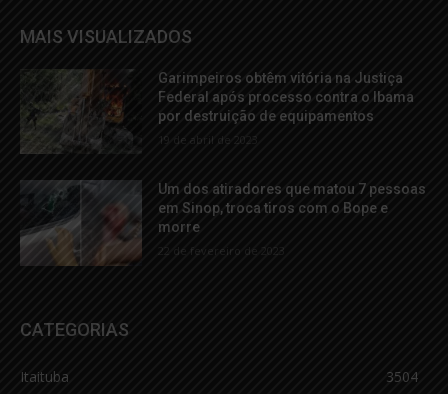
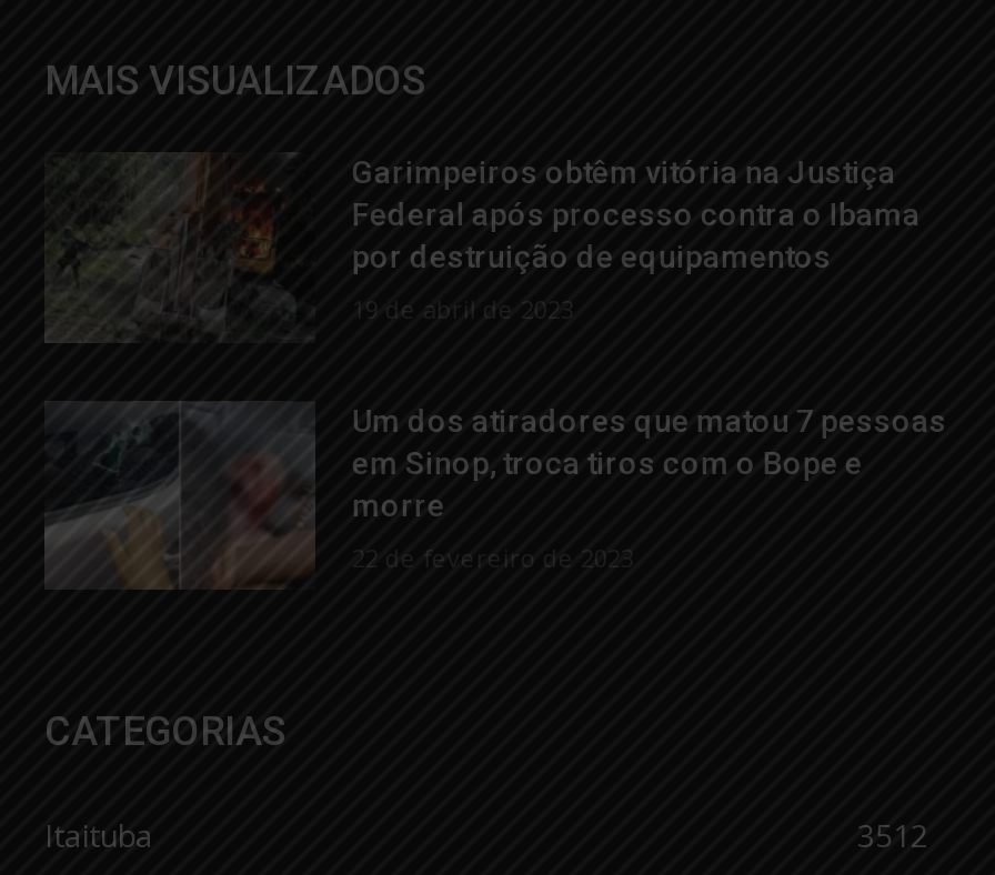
[386,367,418,386] 3504 -> [857,815,928,857] 3512

